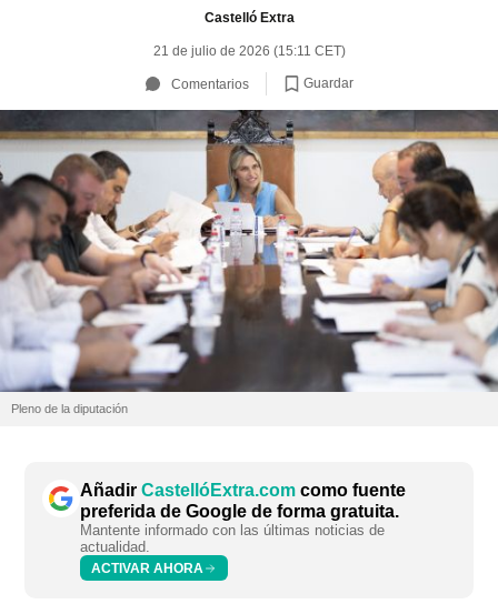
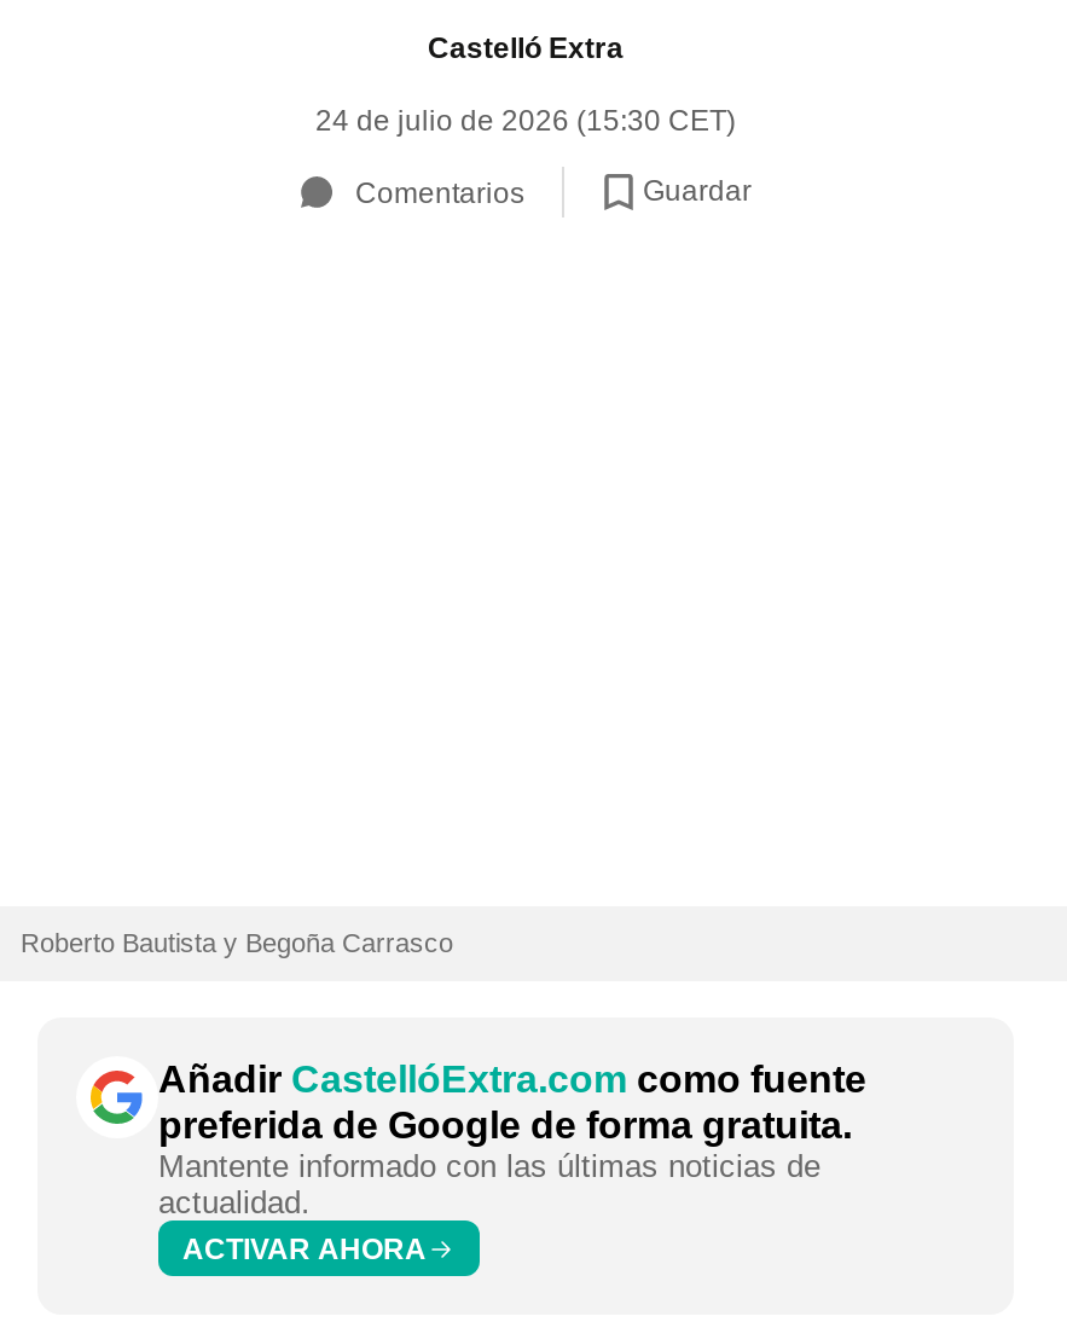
[153,43,345,59] 21 de julio de 2026 (15:11 CET) -> [315,104,736,138] 24 de julio de 2026 (15:30 CET)
[3,109,495,393] [image] -> none
[11,402,128,415] Pleno de la diputación -> [21,928,453,957] Roberto Bautista y Begoña Carrasco

